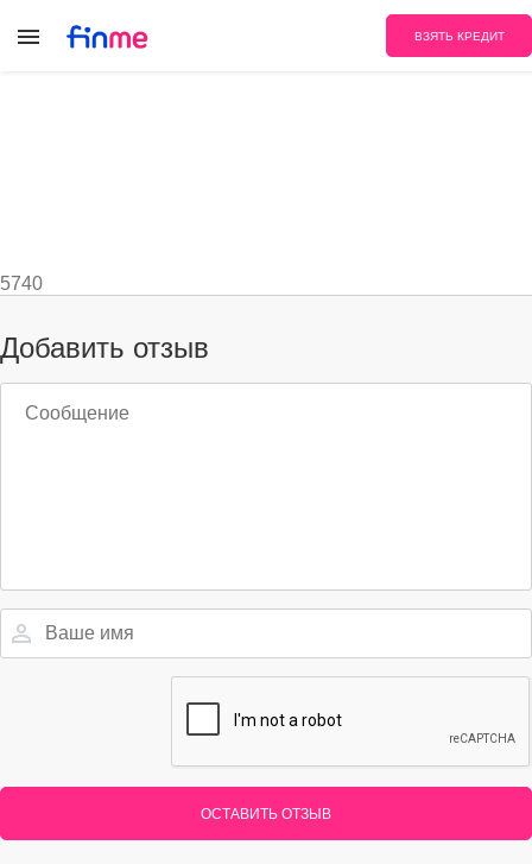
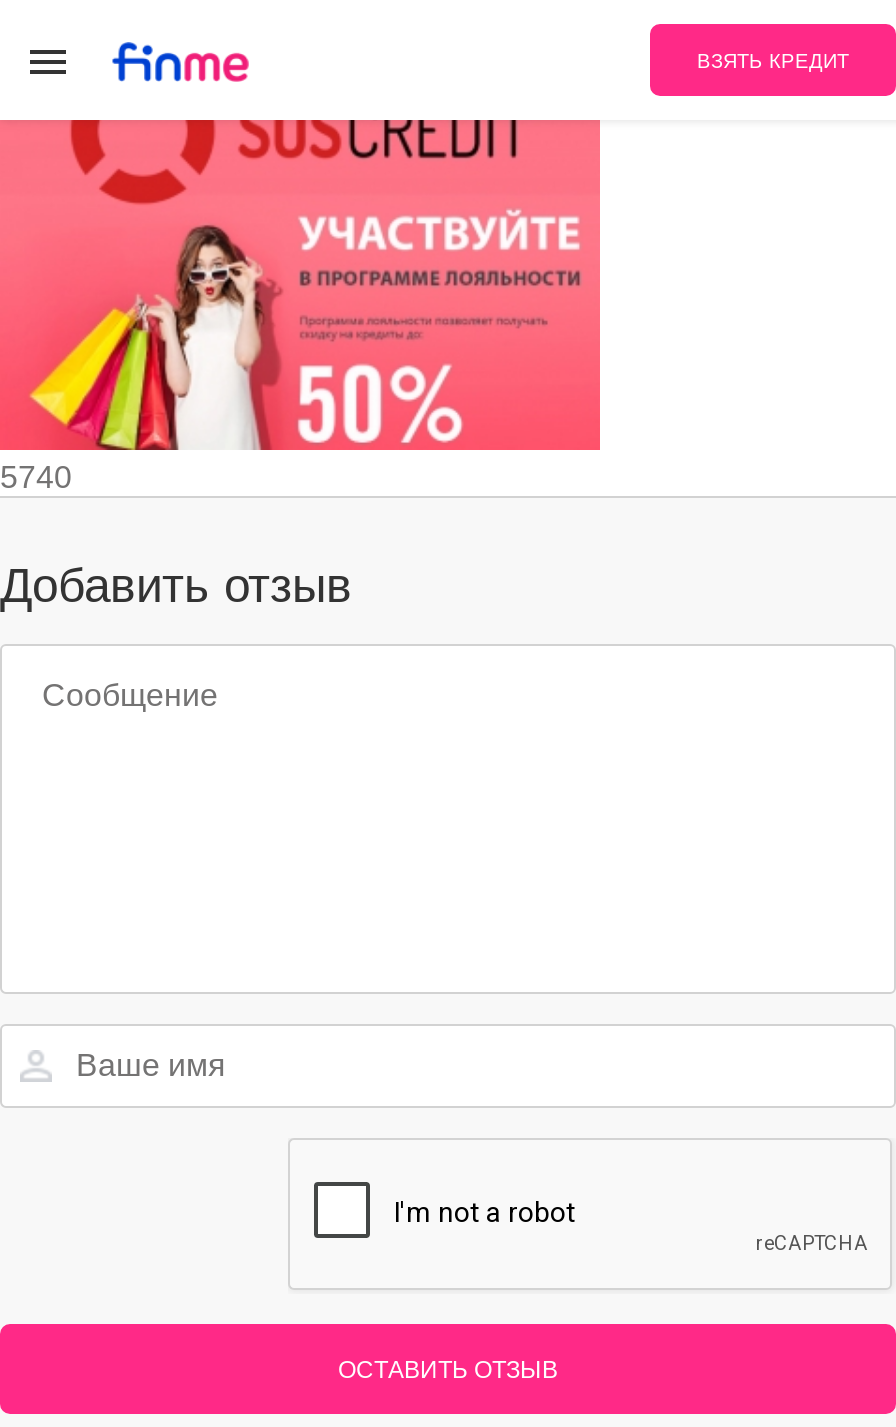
none -> [6,118,602,452] [image]

